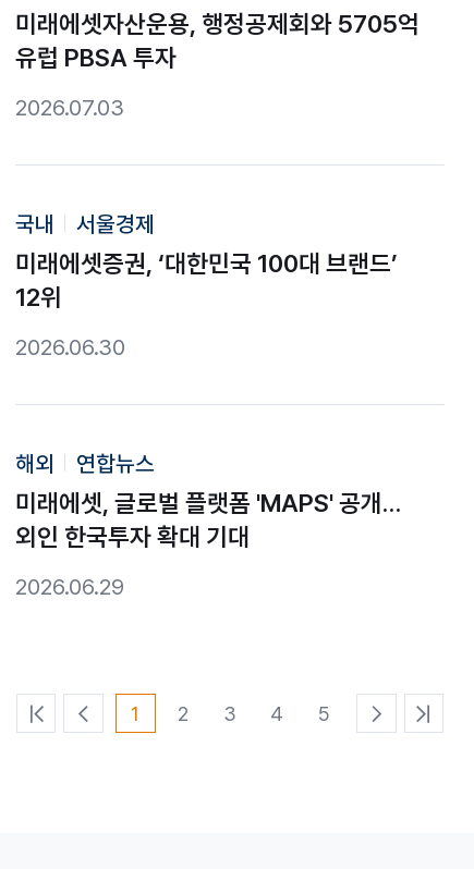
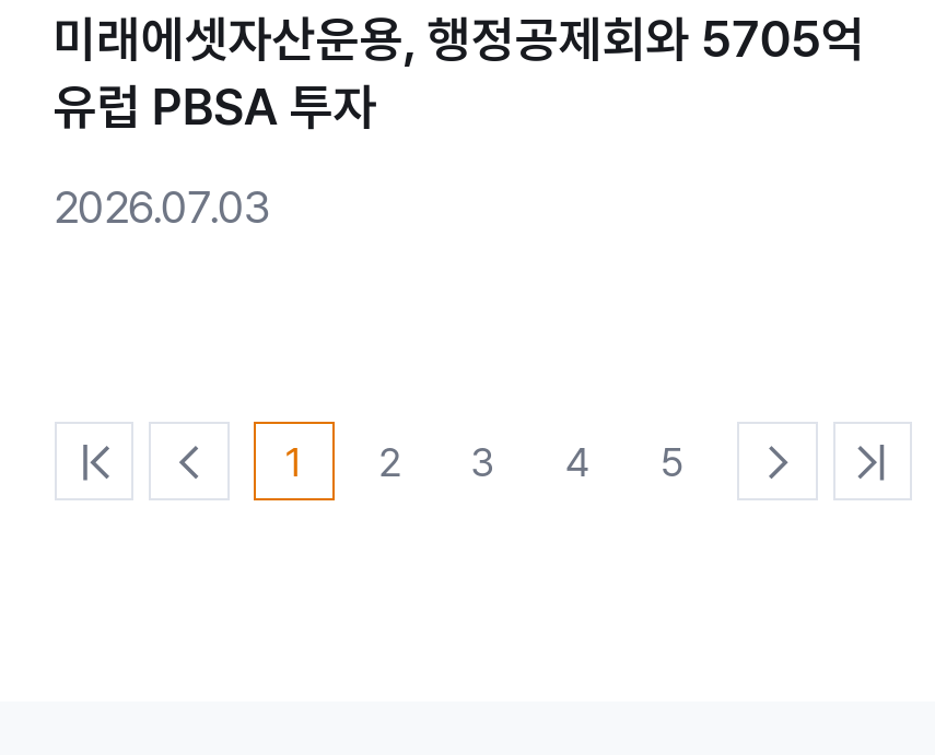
[16,210,398,360] 국내 | 서울경제 | 미래에셋증권, ‘대한민국 100대 브랜드’ | 12위 | 2026.06.30 -> none
[16,449,401,600] 해외 | 연합뉴스 | 미래에셋, 글로벌 플랫폼 'MAPS' 공개… | 외인 한국투자 확대 기대 | 2026.06.29 -> none

